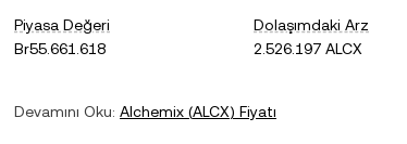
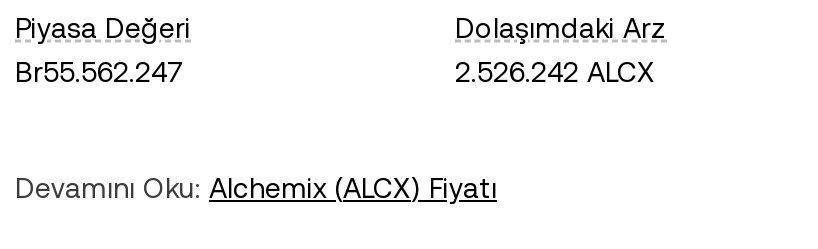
[14,40,106,57] Br55.661.618 -> [15,56,183,88] Br55.562.247
[254,40,362,57] 2.526.197 ALCX -> [455,56,655,88] 2.526.242 ALCX

